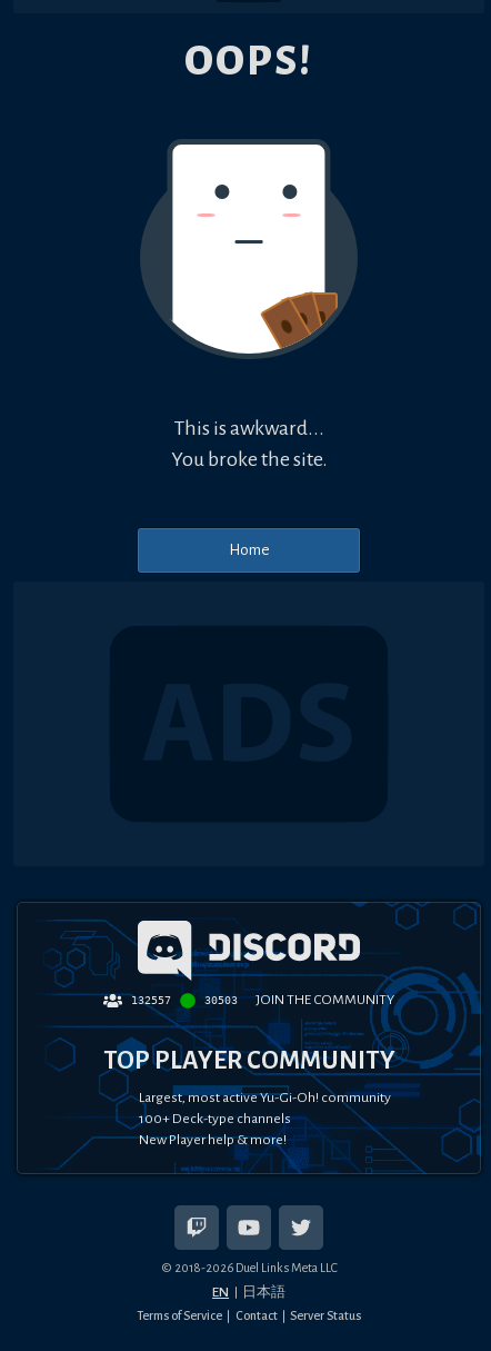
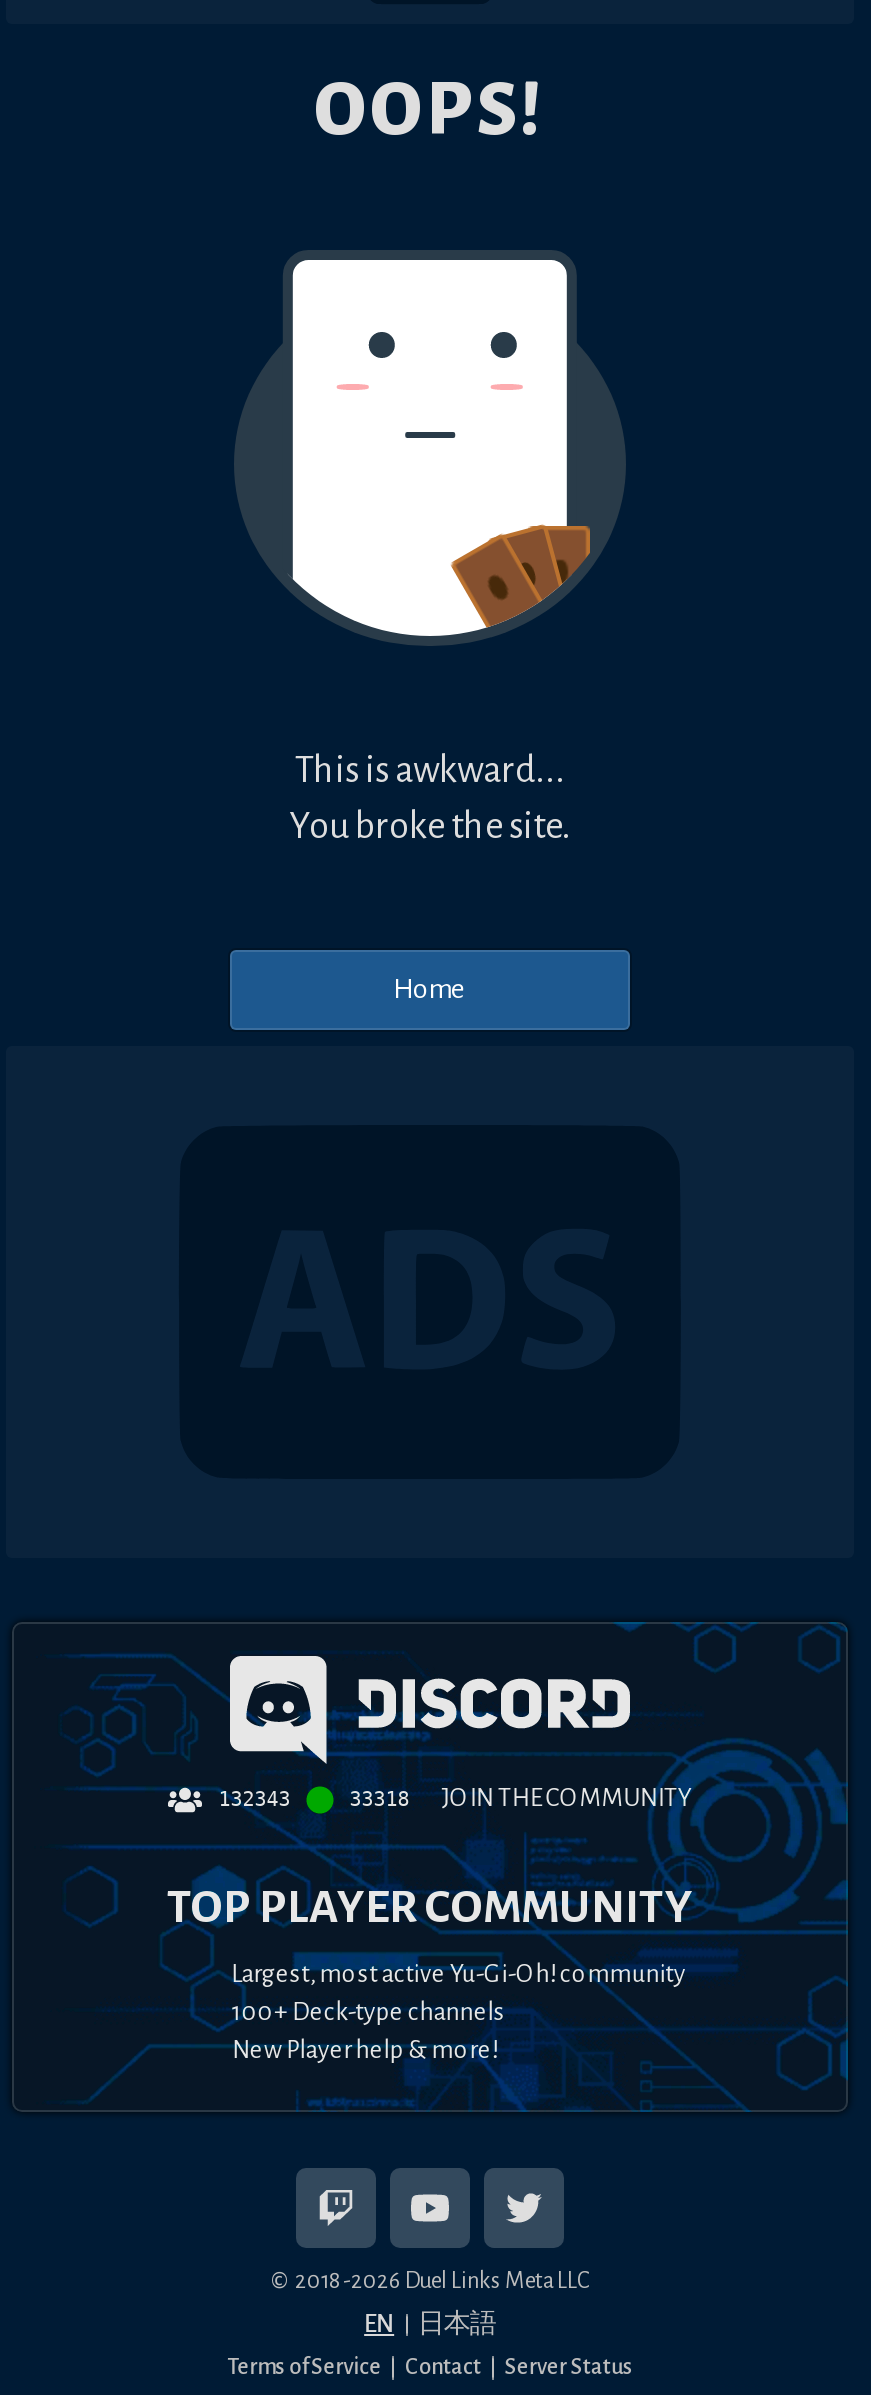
[131,995,171,1007] 132557 -> [218,1789,290,1811] 132343
[204,992,394,1008] 30503 JOIN THE COMMUNITY -> [350,1785,692,1813] 33318 JOIN THE COMMUNITY

